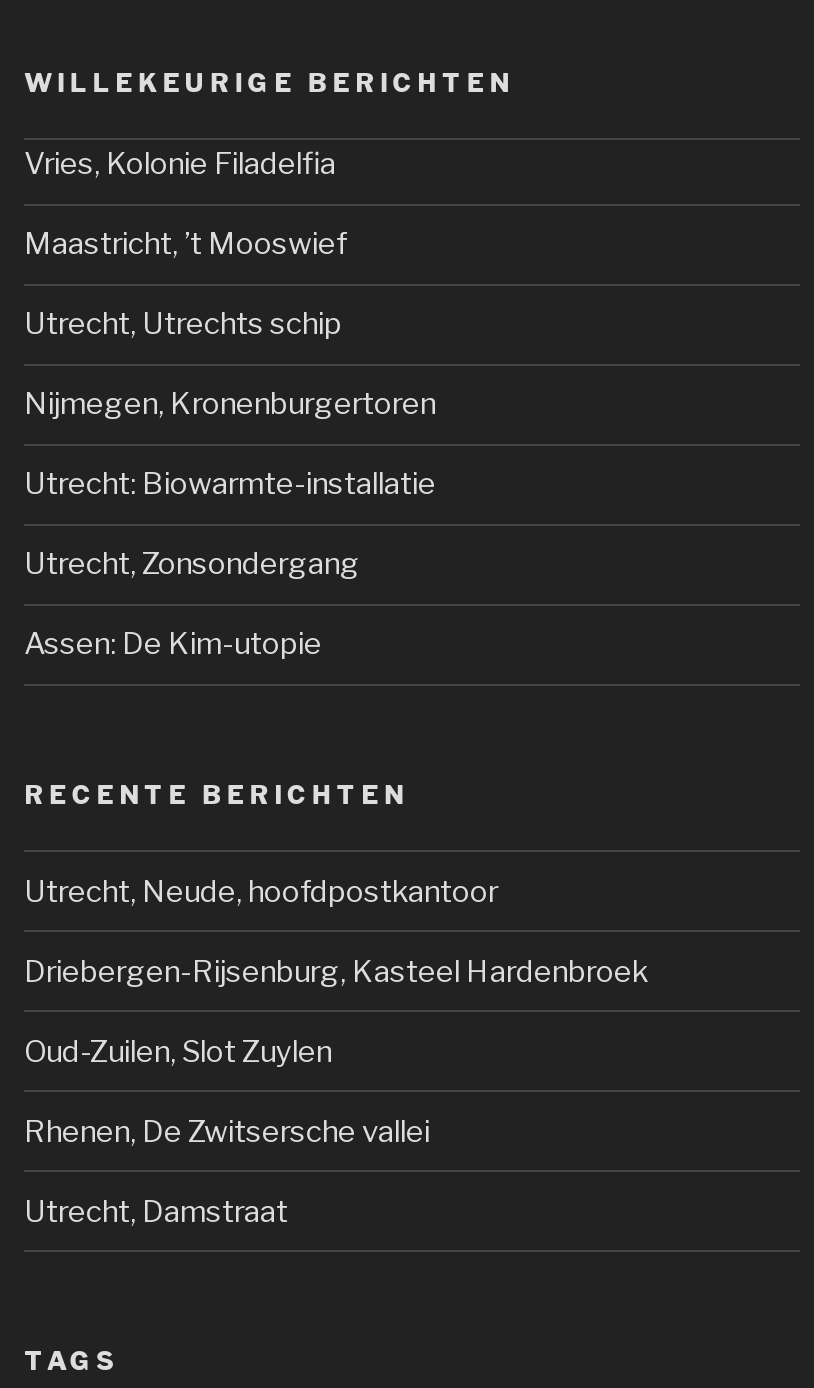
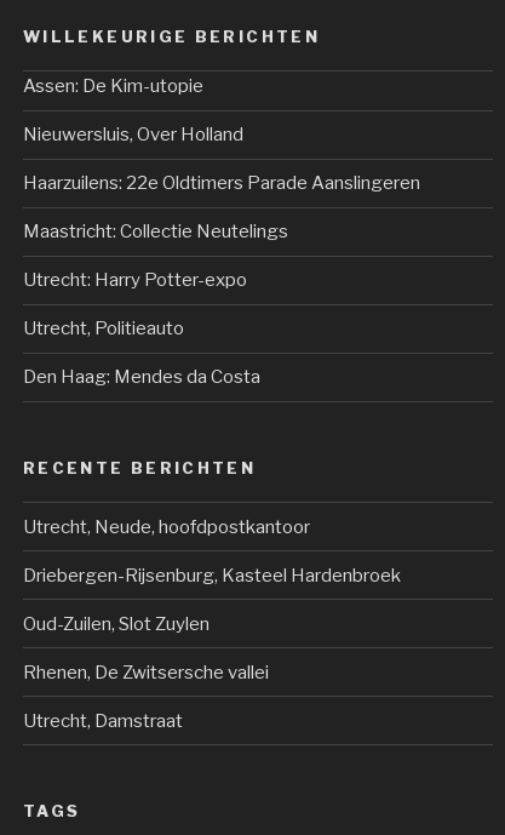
[24,147,436,583] Vries, Kolonie Filadelfia | Maastricht, ’t Mooswief | Utrecht, Utrechts schip | Nijmegen, Kronenburgertoren | Utrecht: Biowarmte-installatie | Utrecht, Zonsondergang -> none
moved [24,627,322,663] -> [23,76,203,97]: Assen: De Kim-utopie
none -> [23,124,420,388] Nieuwersluis, Over Holland | Haarzuilens: 22e Oldtimers Parade Aanslingeren | Maastricht: Collectie Neutelings | Utrecht: Harry Potter-expo | Utrecht, Politieauto | Den Haag: Mendes da Costa

